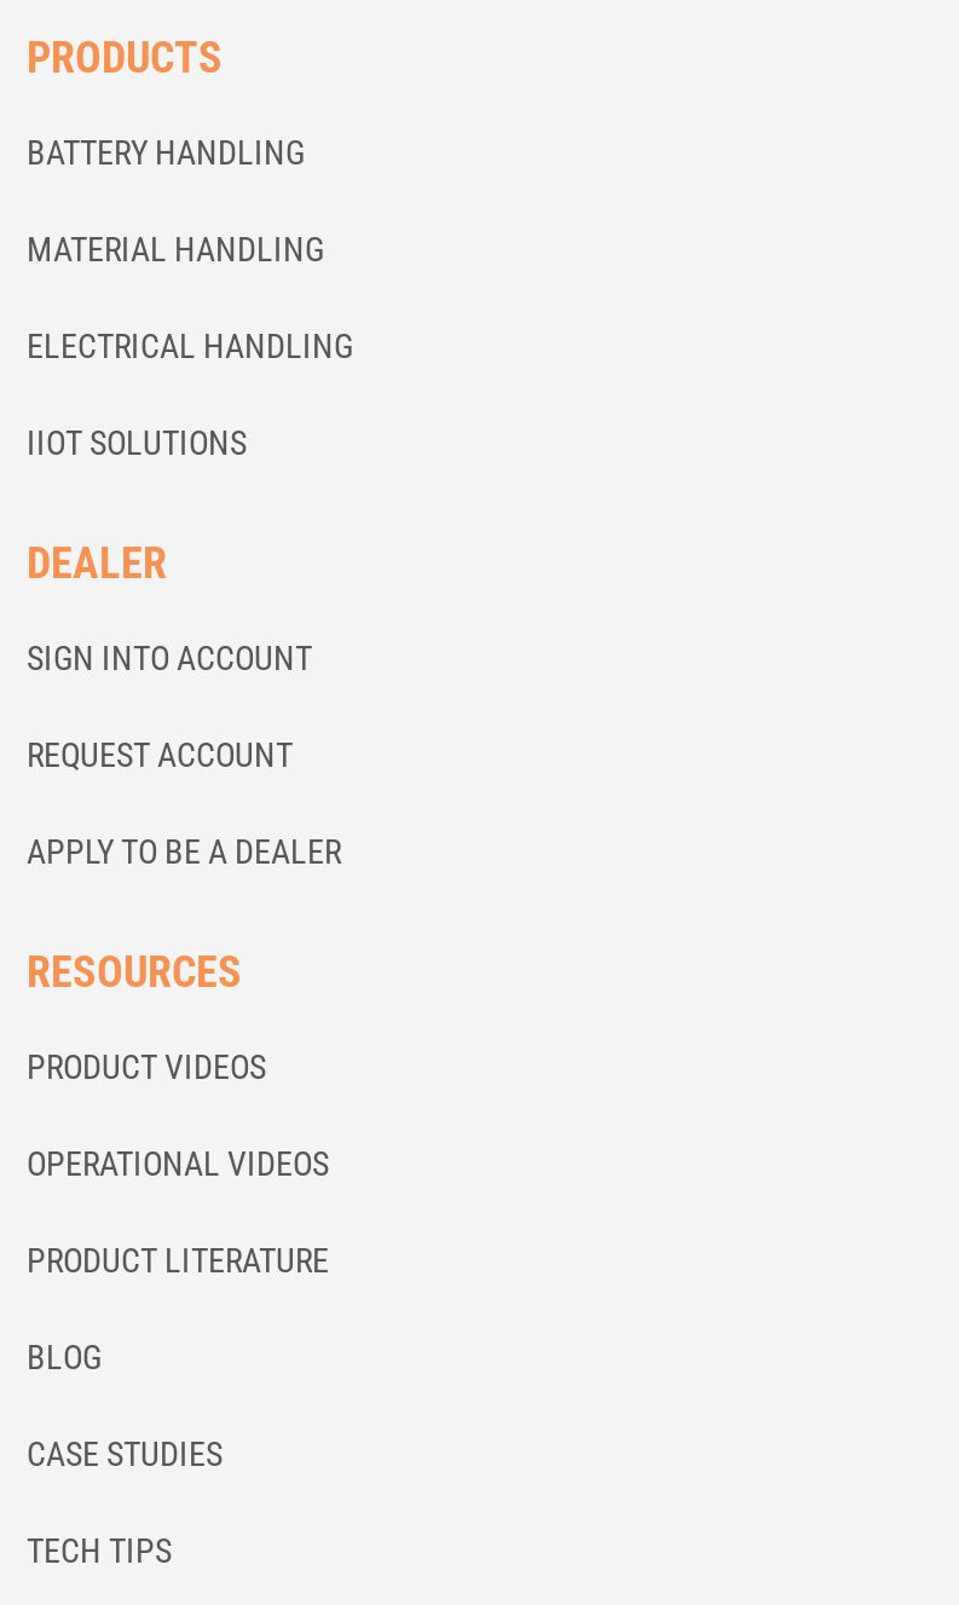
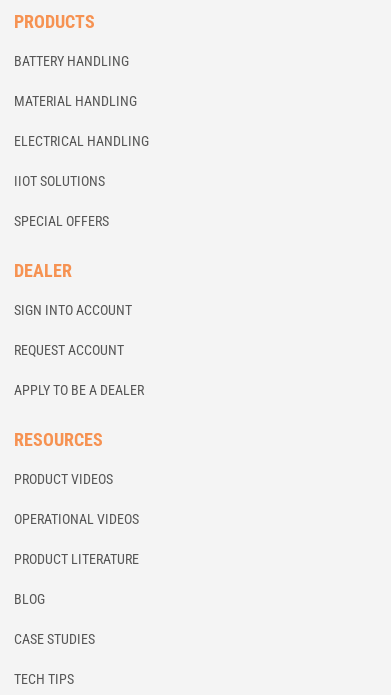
none -> [14,213,109,229] SPECIAL OFFERS

